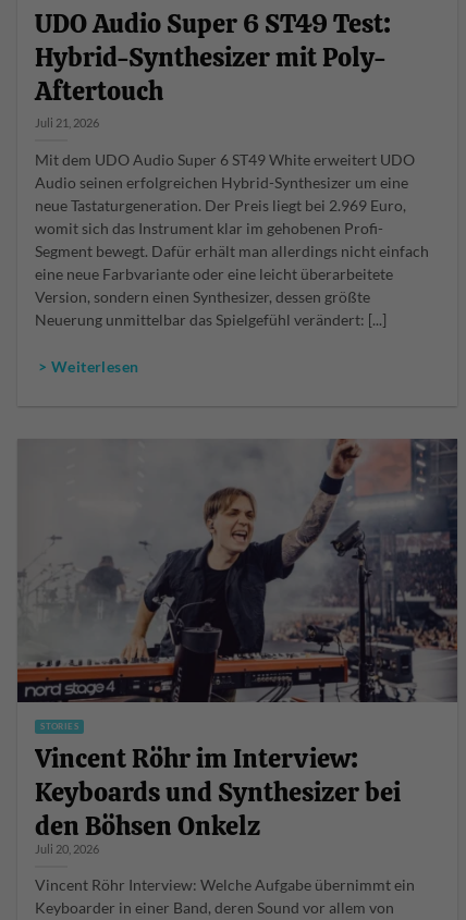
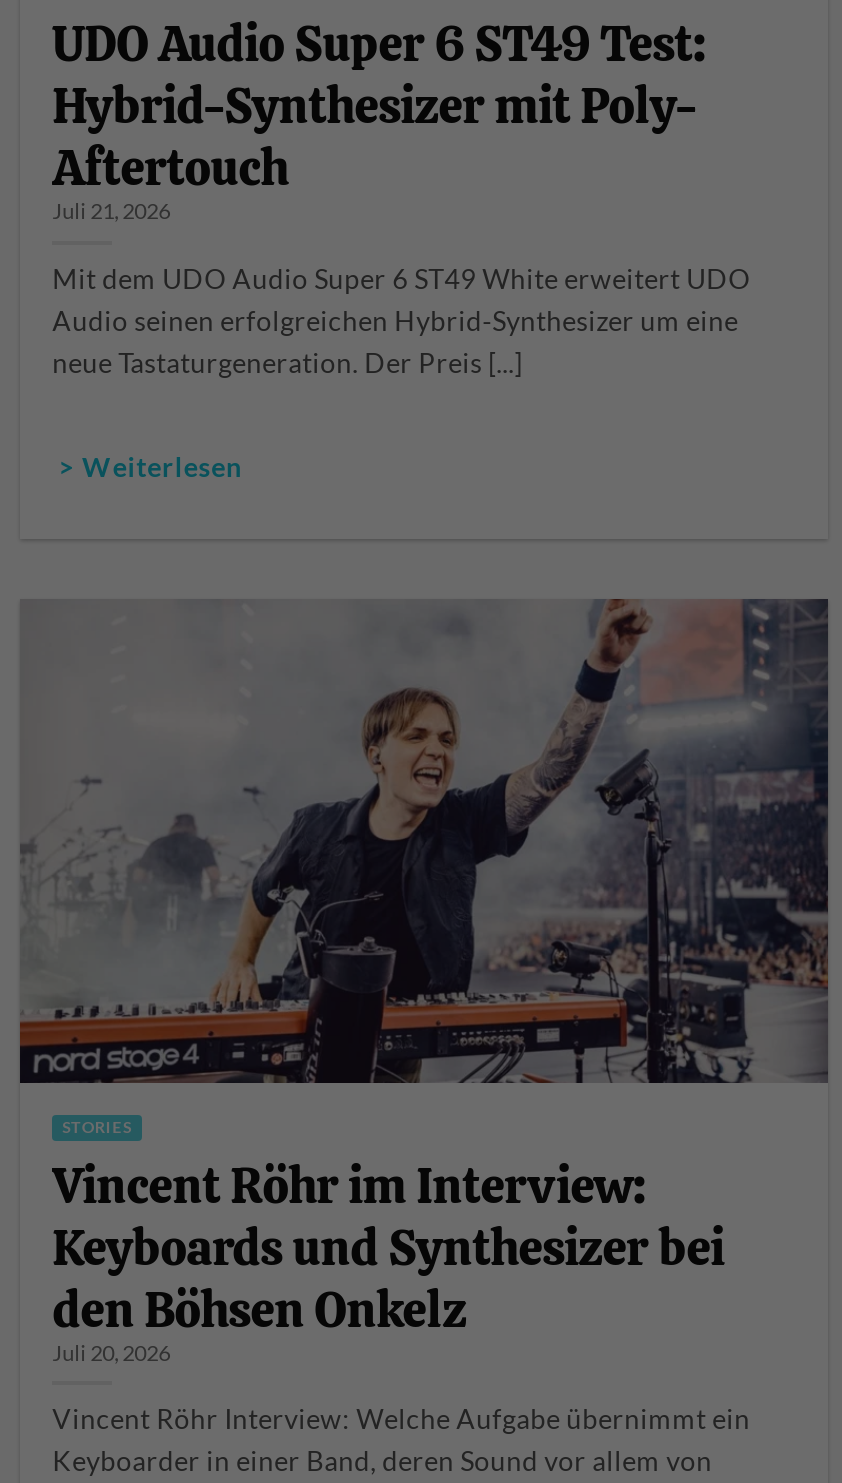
[35,197,429,329] neue Tastaturgeneration. Der Preis liegt bei 2.969 Euro, | womit sich das Instrument klar im gehobenen Profi- | Segment bewegt. Dafür erhält man allerdings nicht einfach | eine neue Farbvariante oder eine leicht überarbeitete | Version, sondern einen Synthesizer, dessen größte | Neuerung unmittelbar das Spielgefühl verändert: [...] -> [52,346,522,378] neue Tastaturgeneration. Der Preis [...]

